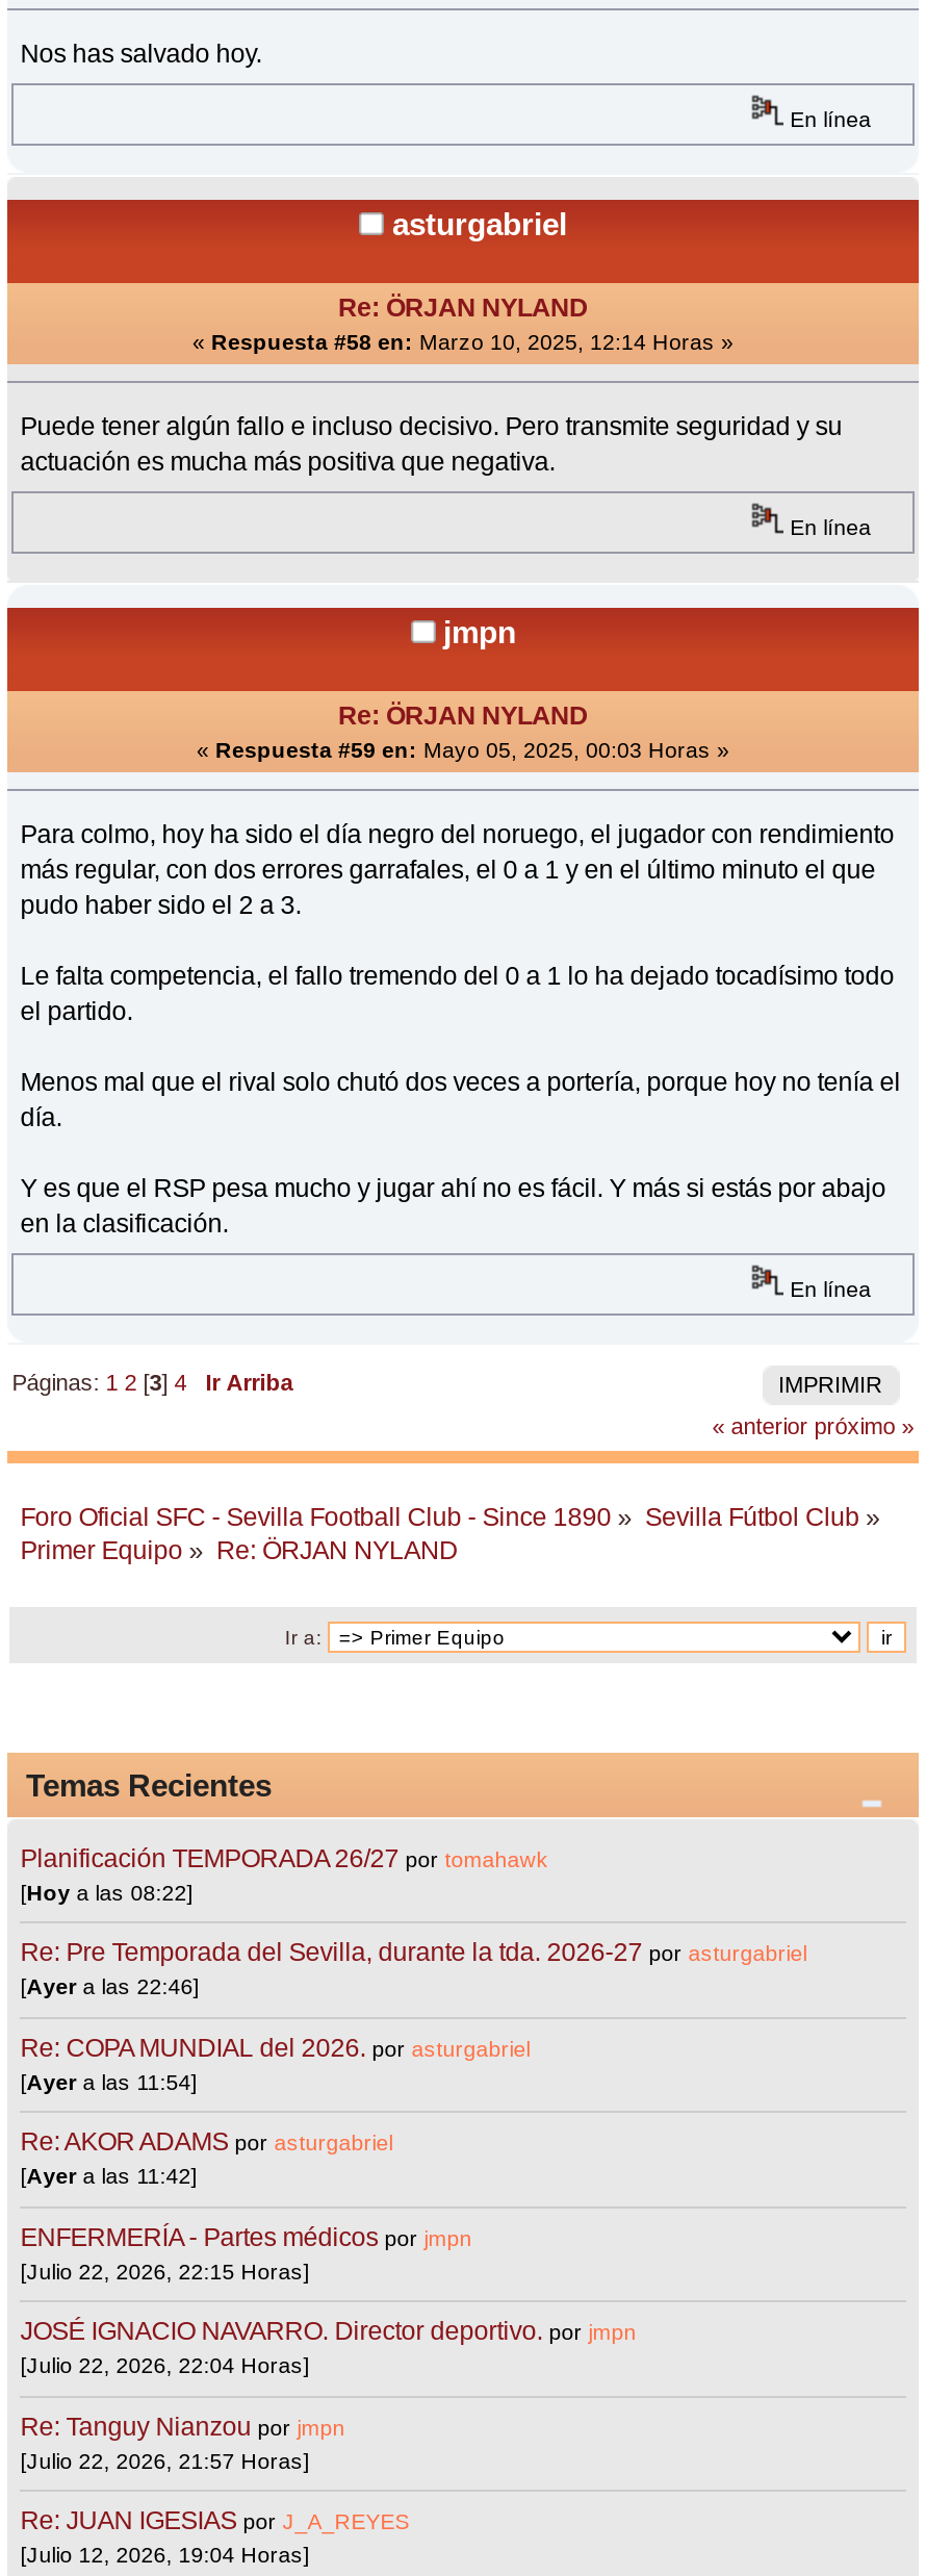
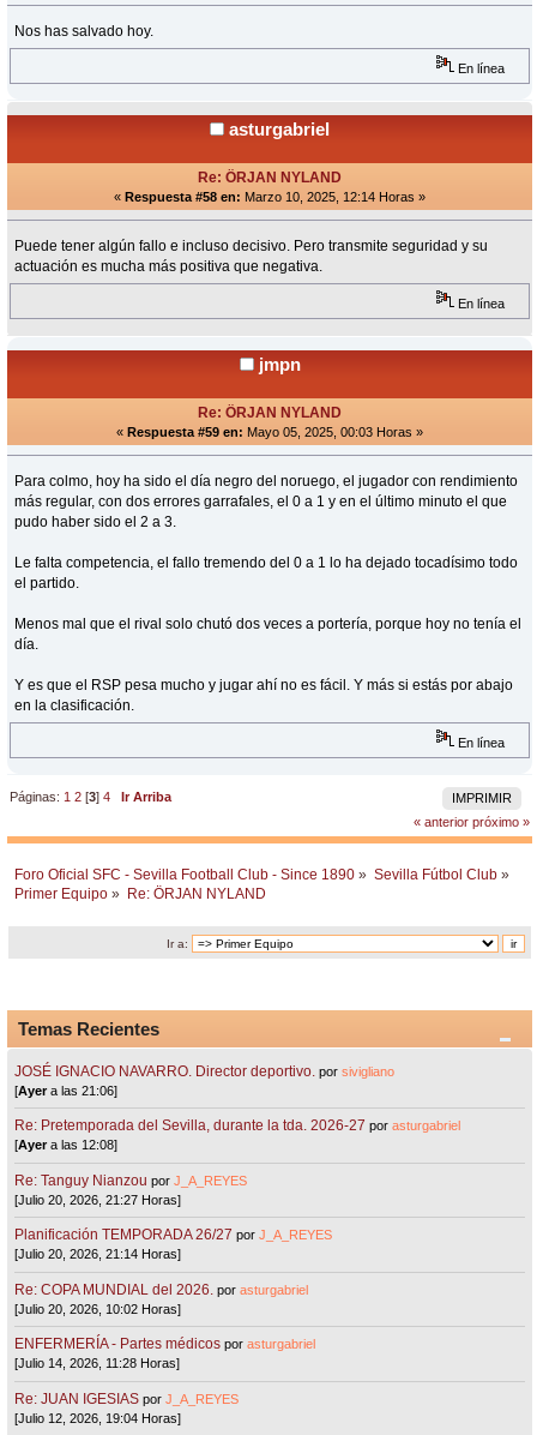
[20,1844,807,1999] Planificación TEMPORADA 26/27 por tomahawk | [Hoy a las 08:22] | Re: Pre Temporada del Sevilla, durante la tda. 2026-27 por asturgabriel | [Ayer a las 22:46] -> [15,1063,461,1262] JOSÉ IGNACIO NAVARRO. Director deportivo. por sivigliano | [Ayer a las 21:06] | Re: Pretemporada del Sevilla, durante la tda. 2026-27 por asturgabriel | [Ayer a las 12:08] | Re: Tanguy Nianzou por J_A_REYES | [Julio 20, 2026, 21:27 Horas] | Planificación TEMPORADA 26/27 por J_A_REYES | [Julio 20, 2026, 21:14 Horas]
moved [20,2034,530,2063] -> [15,1281,308,1298]: Re: COPA MUNDIAL del 2026. por asturgabriel
[20,2069,636,2473] [Ayer a las 11:54] | Re: AKOR ADAMS por asturgabriel | [Ayer a las 11:42] | ENFERMERÍA - Partes médicos por jmpn | [Julio 22, 2026, 22:15 Horas] | JOSÉ IGNACIO NAVARRO. Director deportivo. por jmpn | [Julio 22, 2026, 22:04 Horas] | Re: Tanguy Nianzou por jmpn | [Julio 22, 2026, 21:57 Horas] -> [15,1302,315,1371] [Julio 20, 2026, 10:02 Horas] | ENFERMERÍA - Partes médicos por asturgabriel | [Julio 14, 2026, 11:28 Horas]

